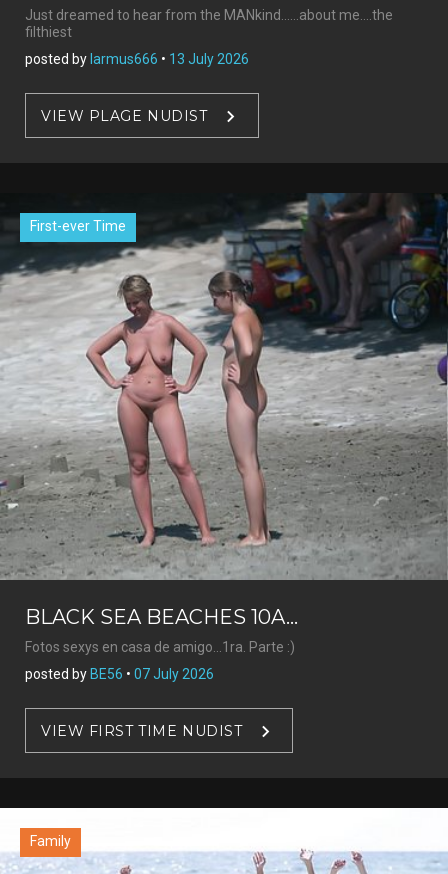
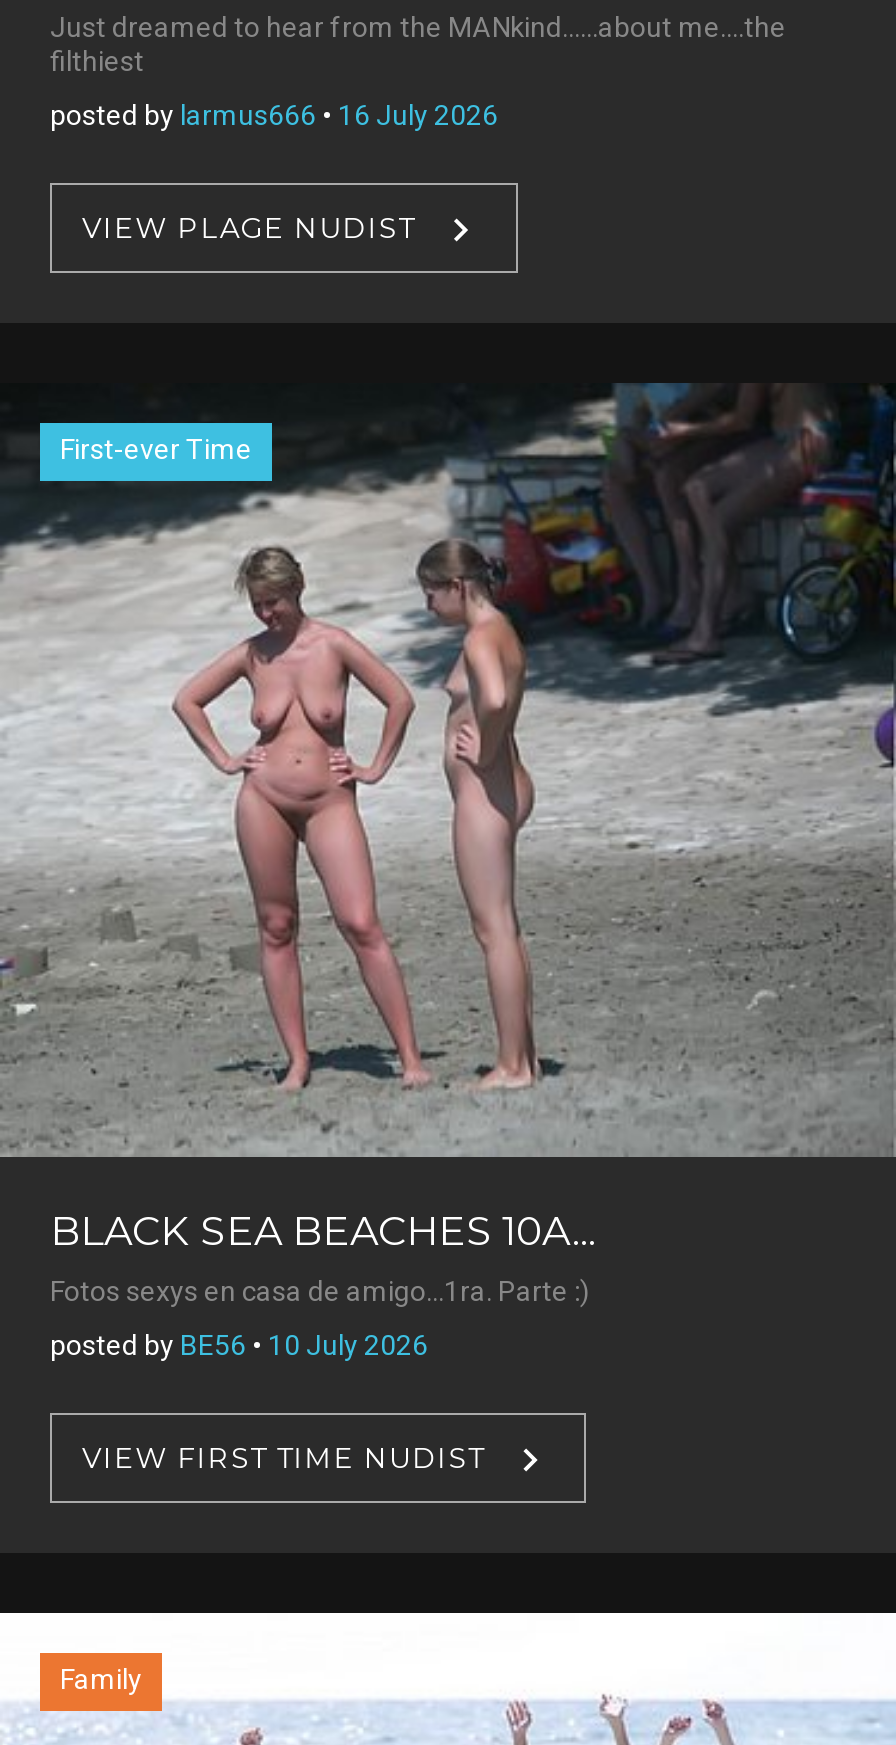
[25,51,249,67] posted by larmus666 • 13 July 2026 -> [50,99,498,131] posted by larmus666 • 16 July 2026
[25,666,214,682] posted by BE56 • 07 July 2026 -> [50,1330,428,1362] posted by BE56 • 10 July 2026

